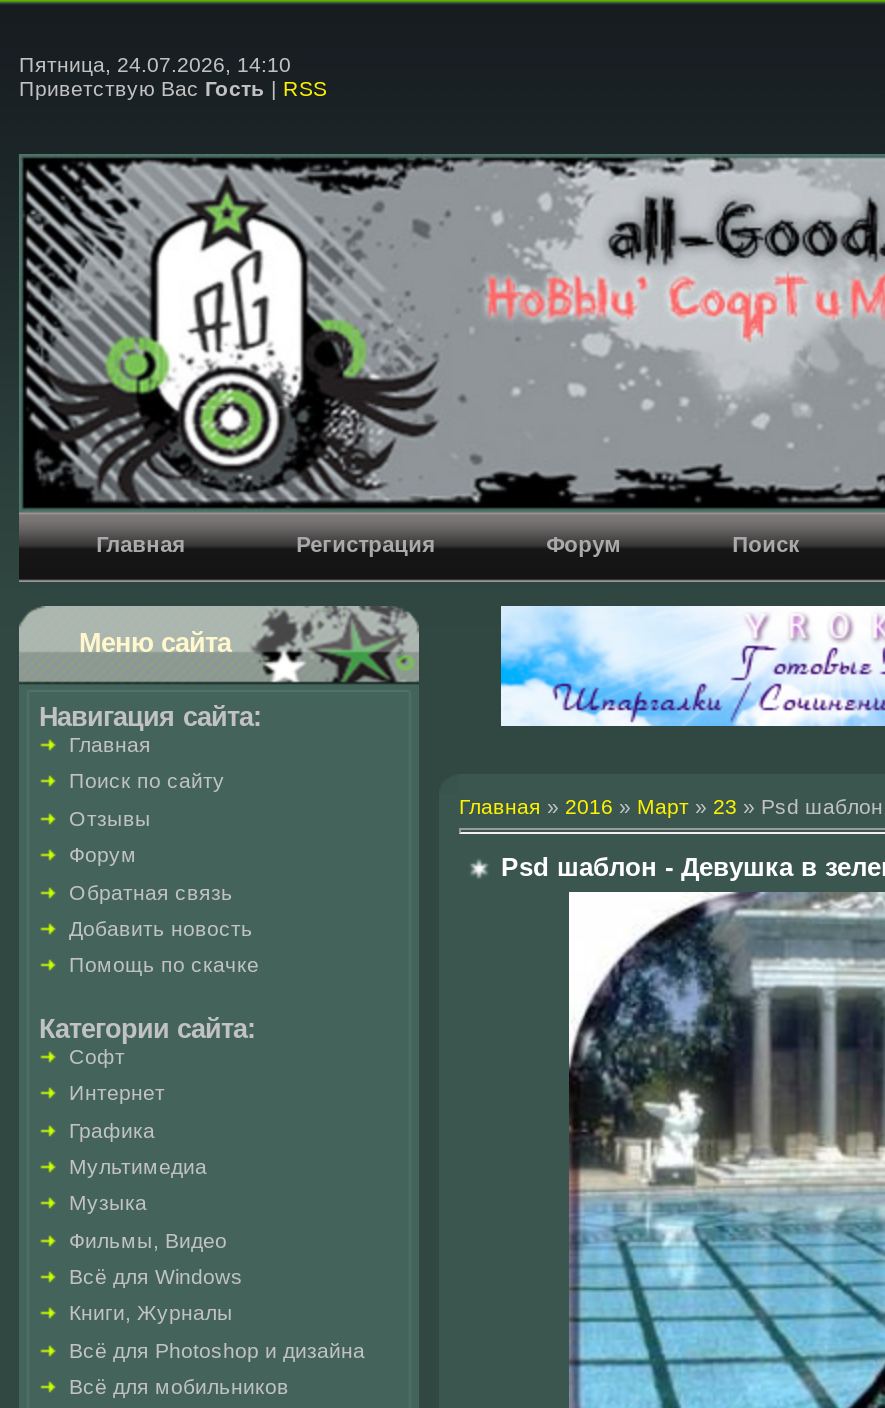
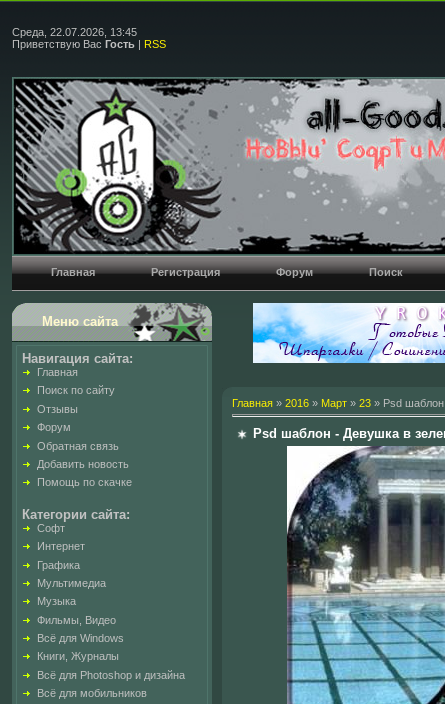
[19,52,291,76] Пятница, 24.07.2026, 14:10 -> [12,26,137,38] Среда, 22.07.2026, 13:45

